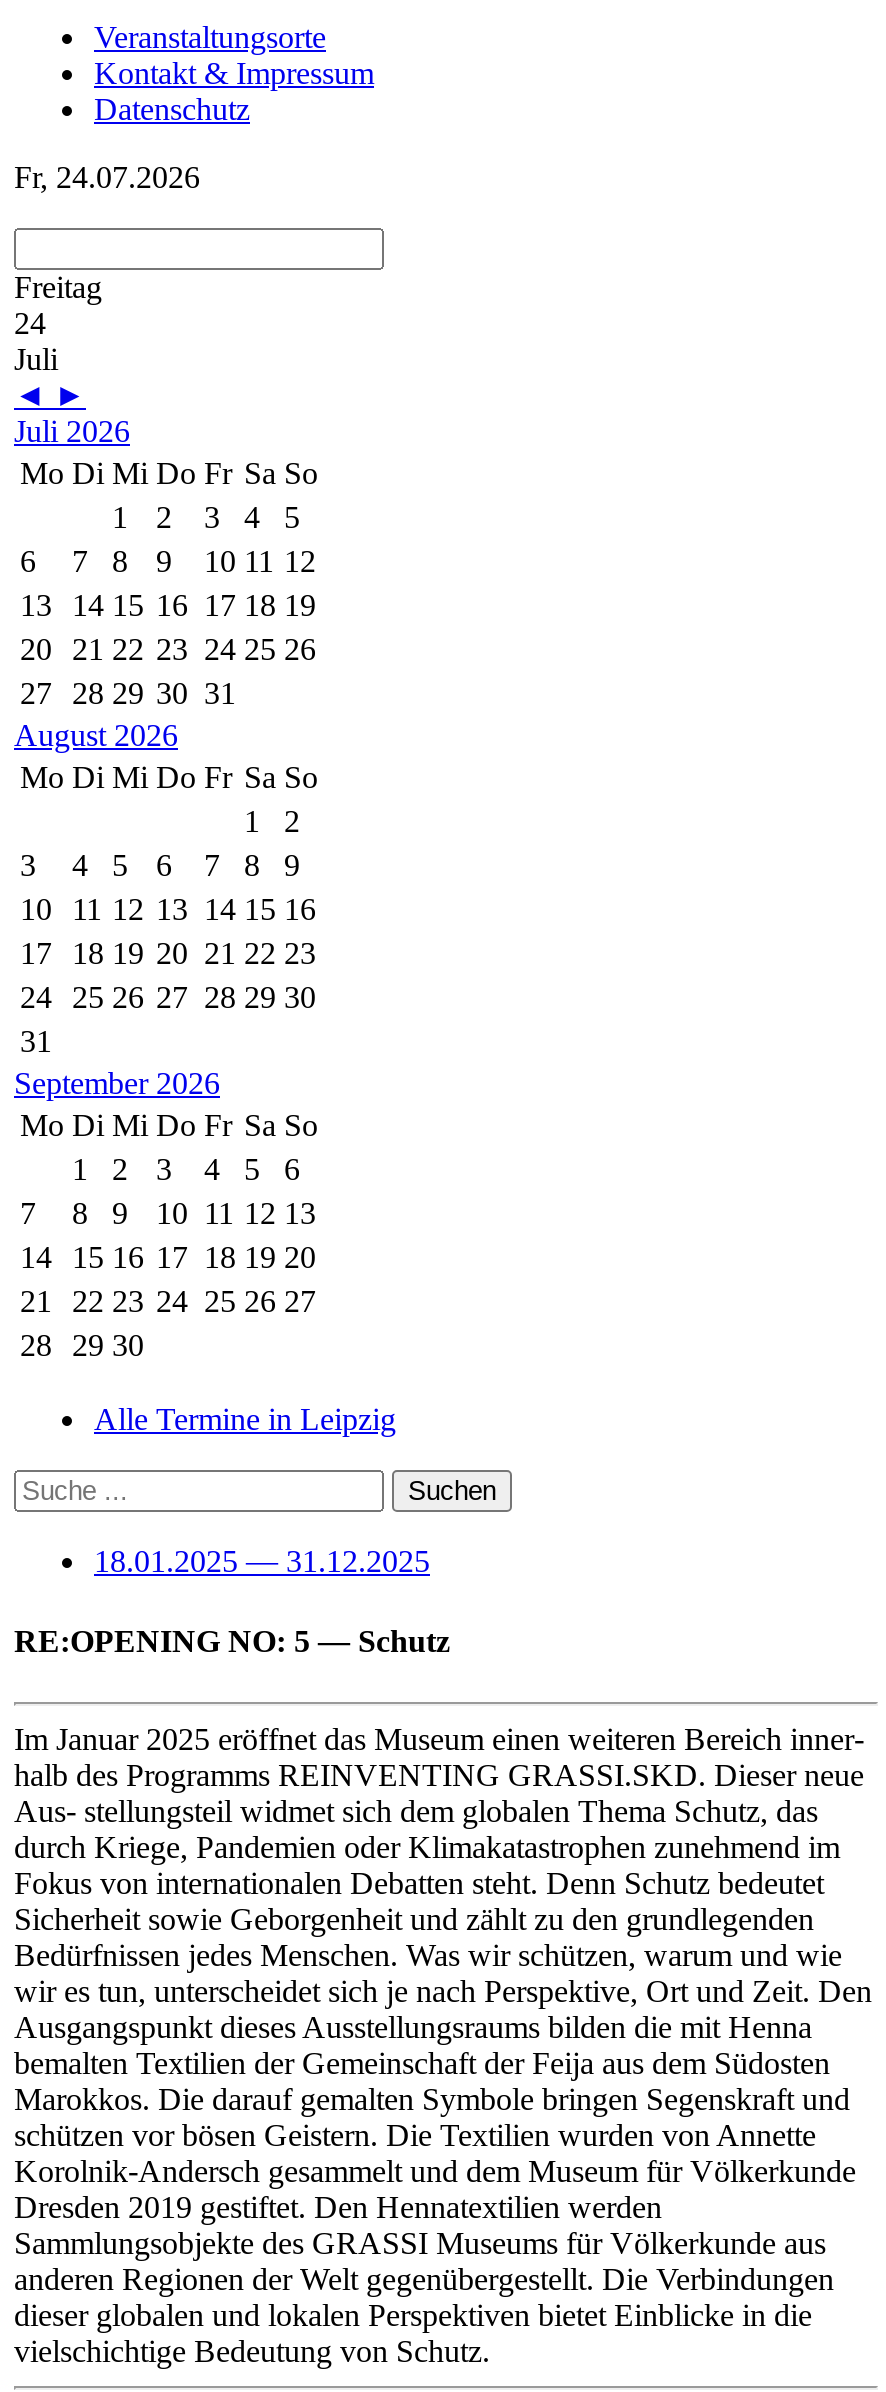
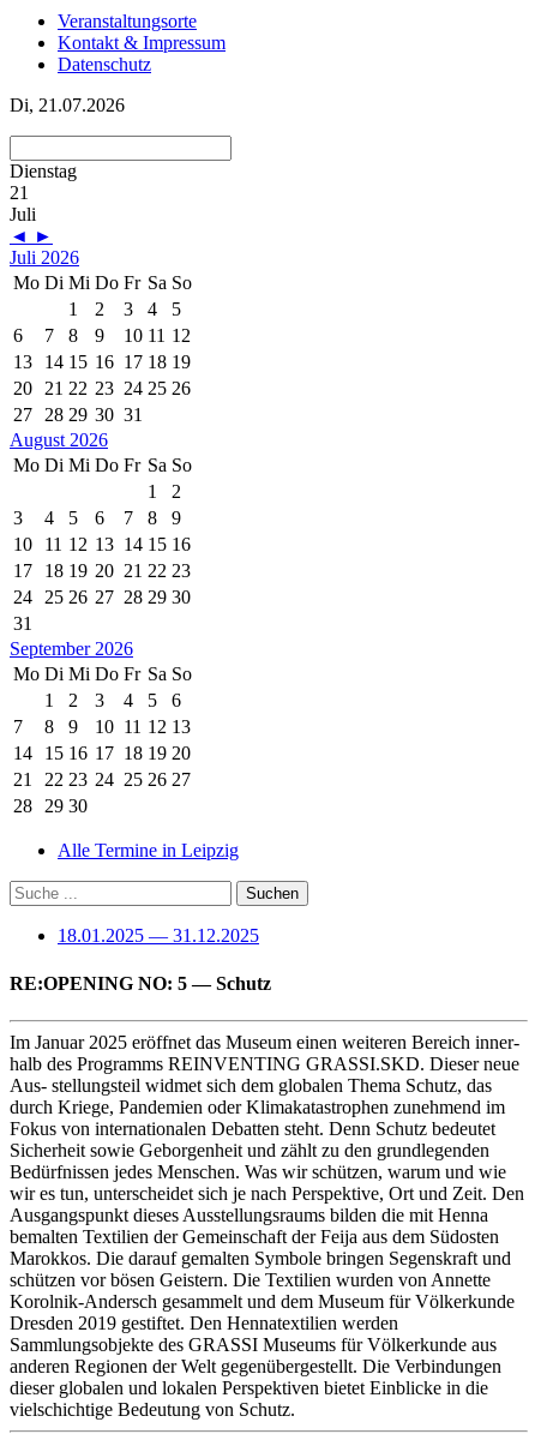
[14,161,200,195] Fr, 24.07.2026 -> [10,95,125,116] Di, 21.07.2026
[14,271,102,341] Freitag | 24 -> [10,161,77,203] Dienstag | 21

